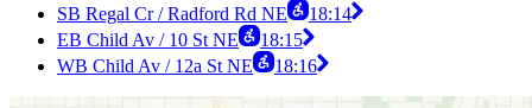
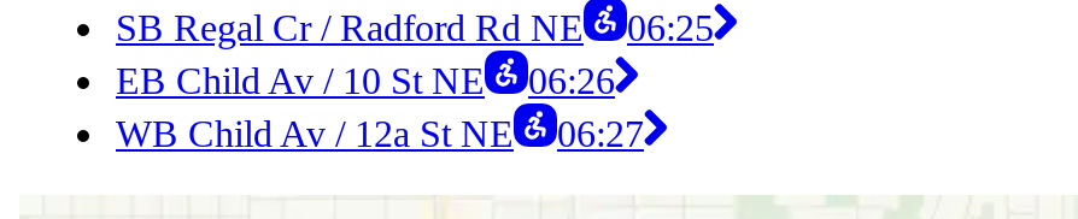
[57,4,351,24] SB Regal Cr / Radford Rd NE 18:14 -> [116,8,714,49] SB Regal Cr / Radford Rd NE 06:25
[57,30,303,50] EB Child Av / 10 St NE 18:15 -> [116,61,615,102] EB Child Av / 10 St NE 06:26
[57,56,317,76] WB Child Av / 12a St NE 18:16 -> [116,114,644,155] WB Child Av / 12a St NE 06:27

